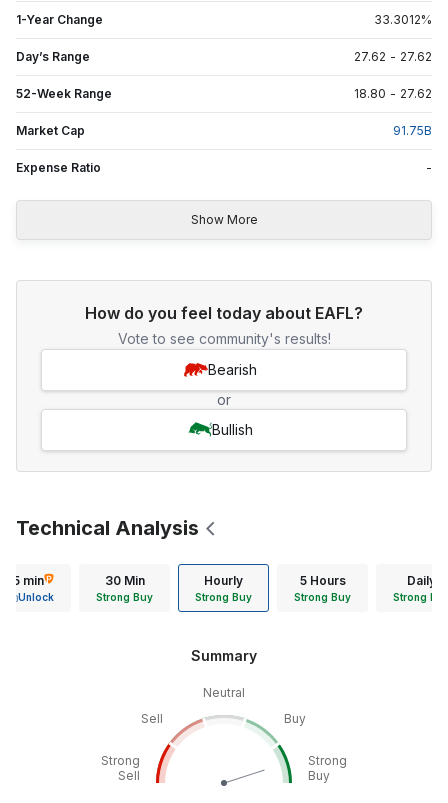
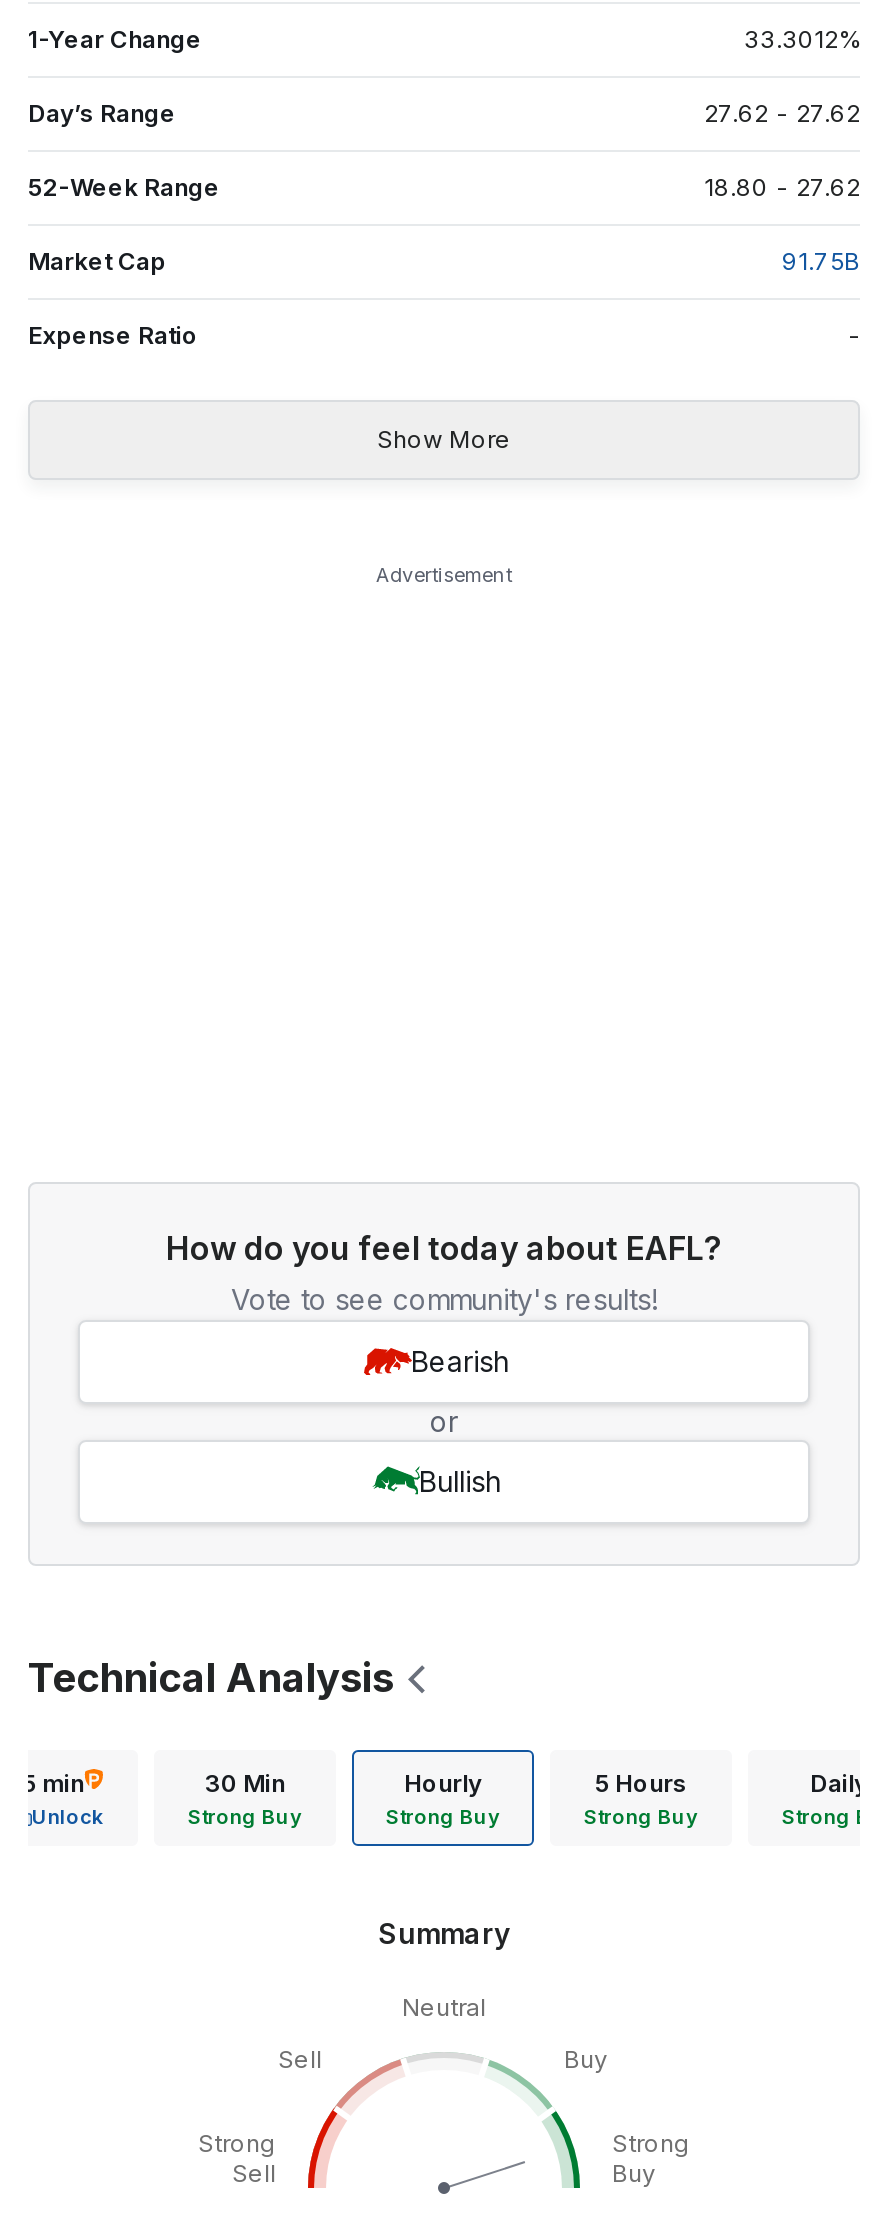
none -> [376,562,512,586] Advertisement

